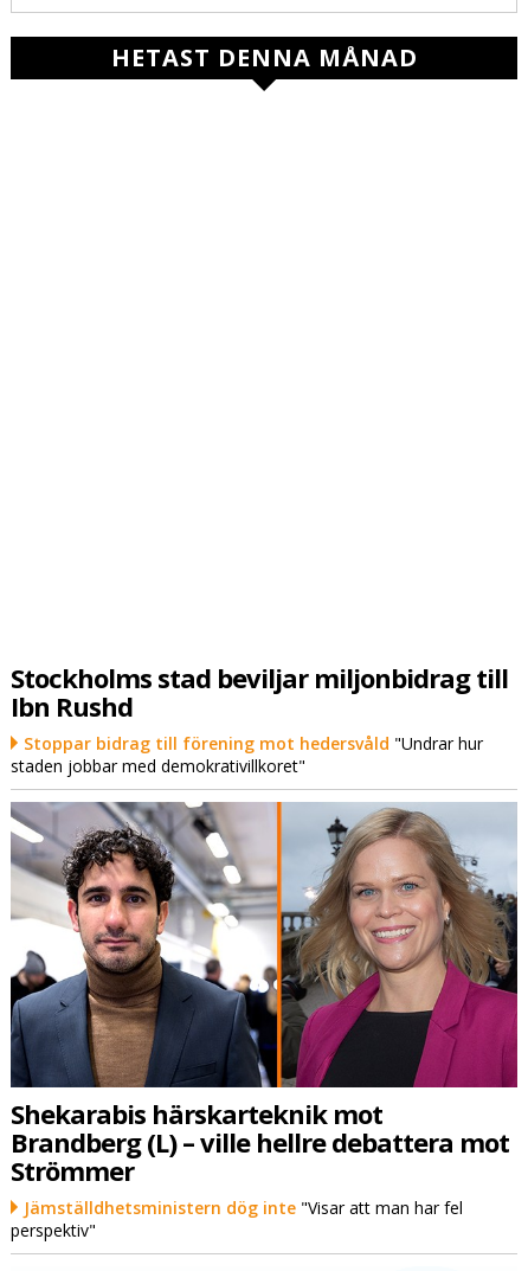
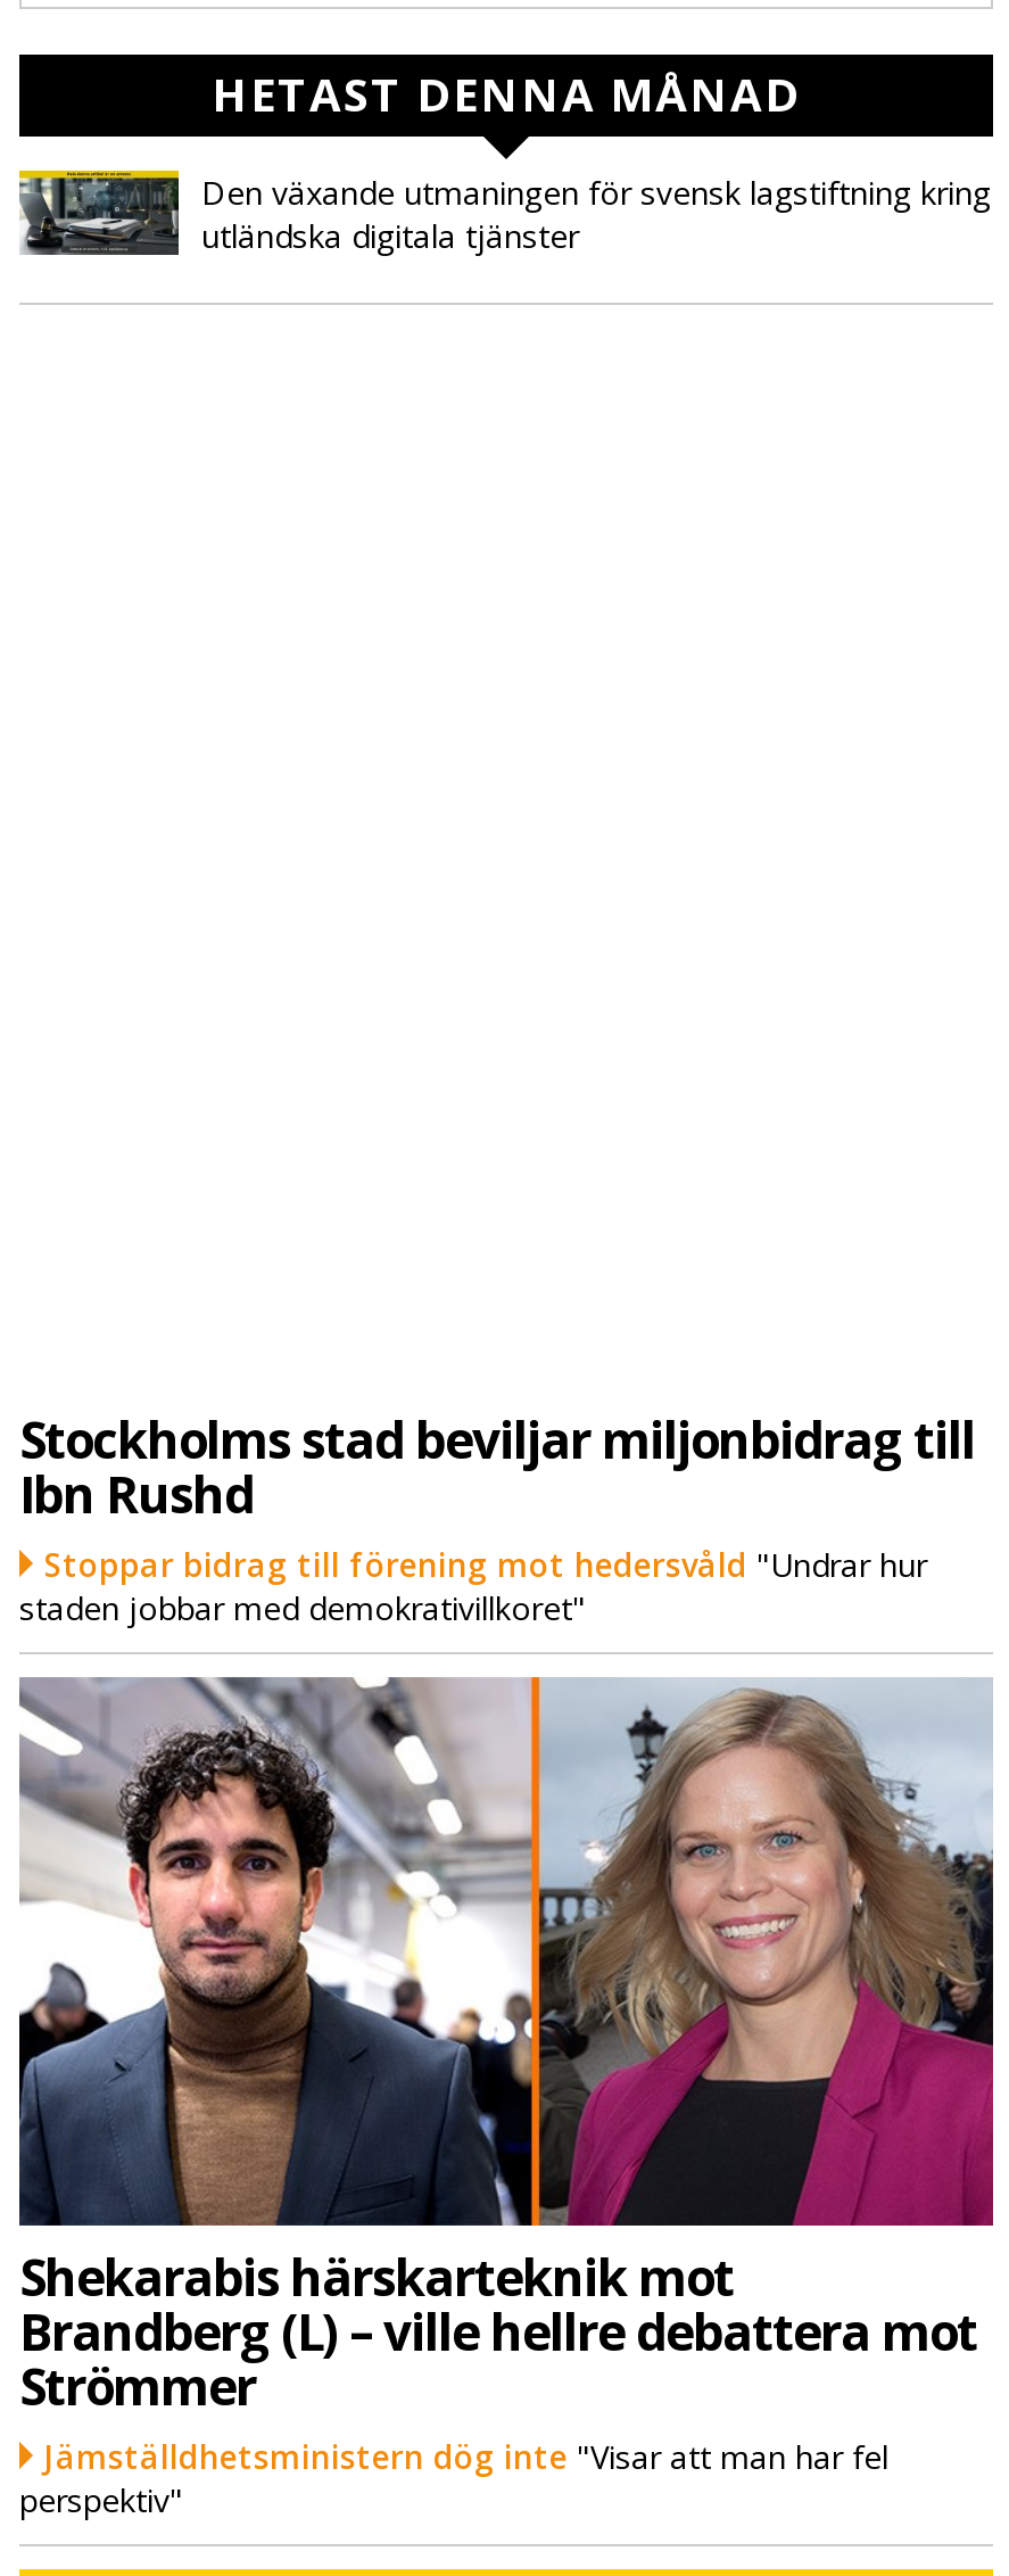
none -> [17,167,991,259] [image] | Den växande utmaningen för svensk lagstiftning kring | utländska digitala tjänster

